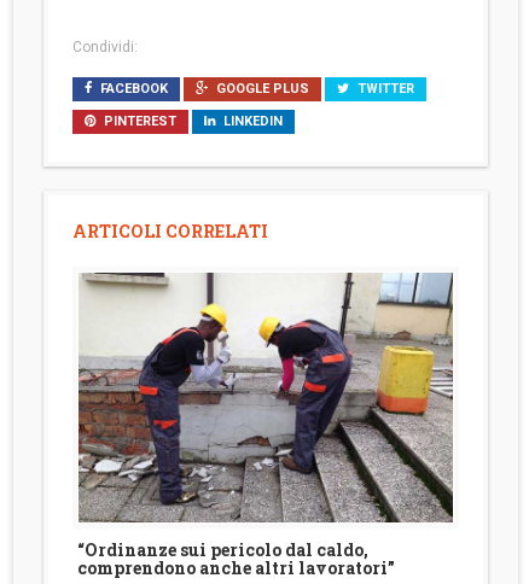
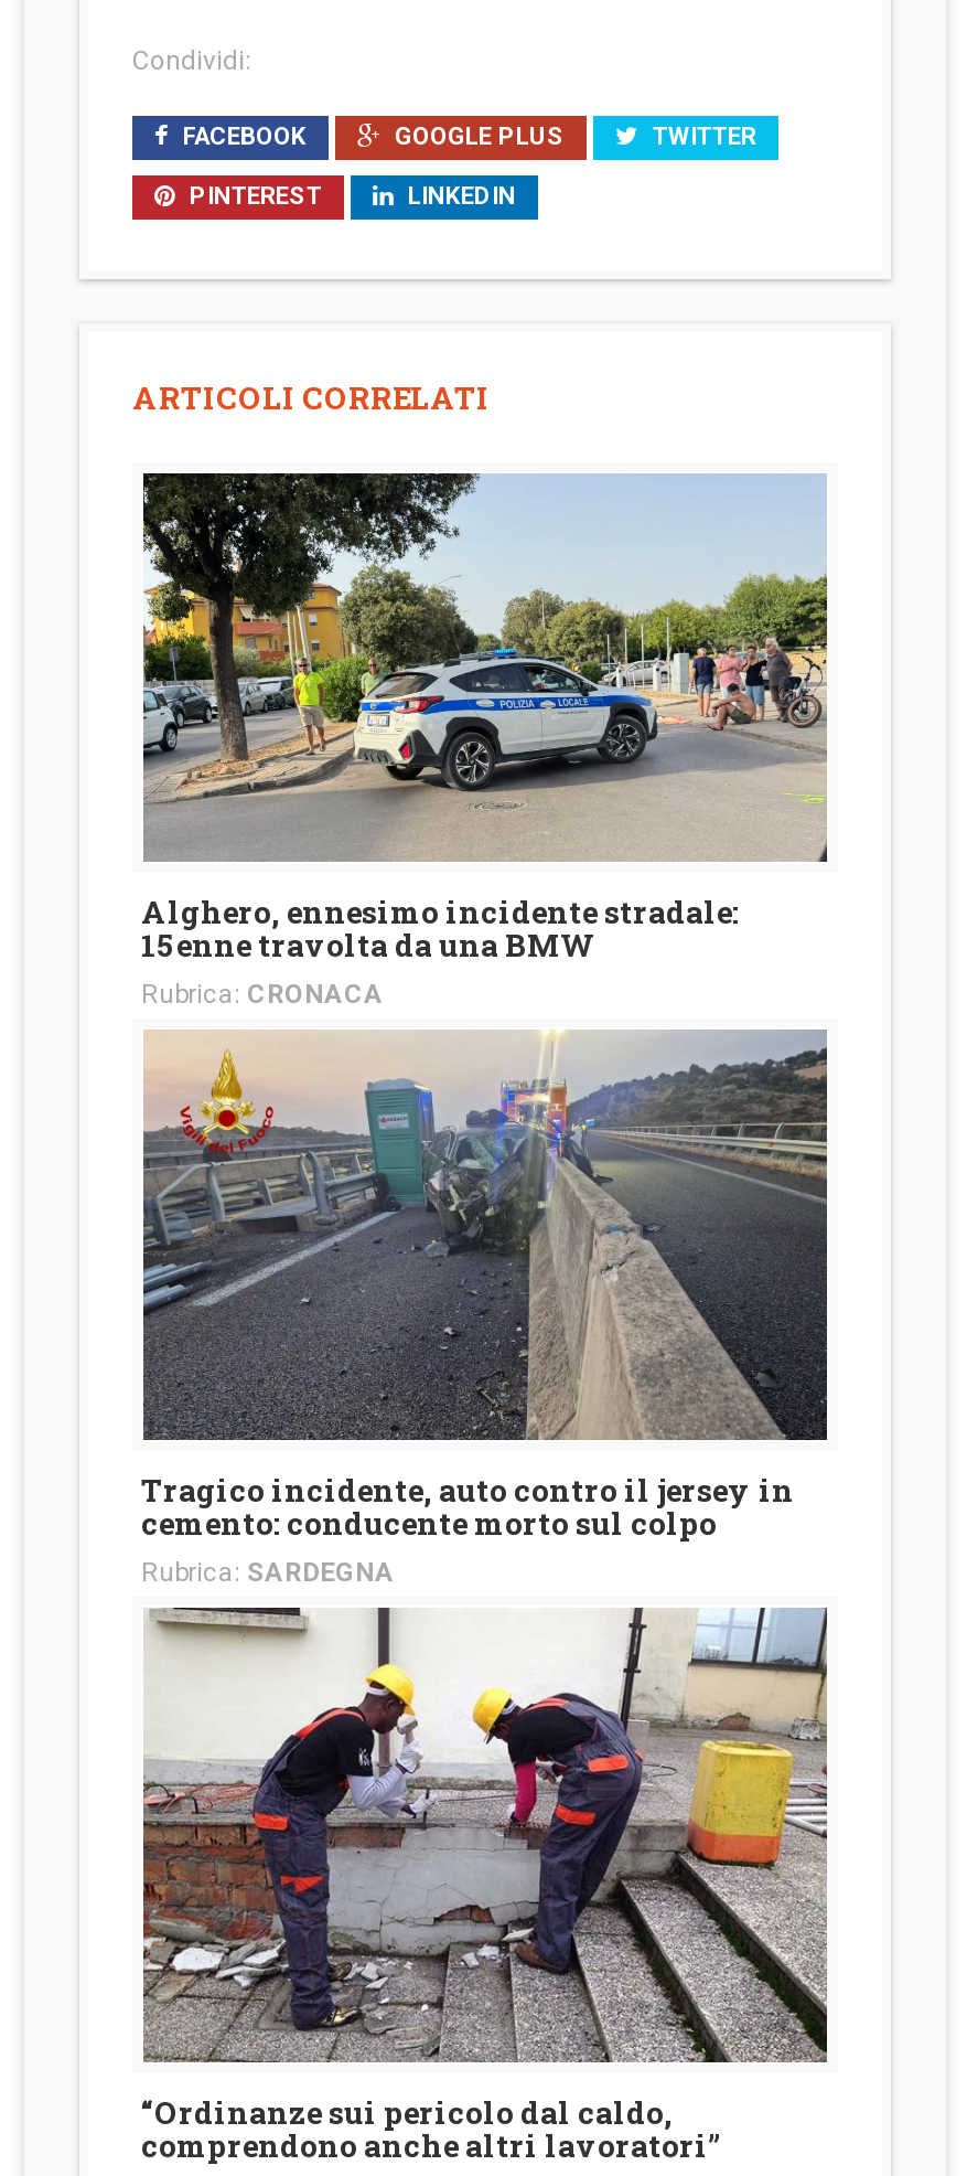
none -> [141,471,827,1010] [image] | Alghero, ennesimo incidente stradale: | 15enne travolta da una BMW | Rubrica: CRONACA
none -> [141,1030,829,1587] [image] | Tragico incidente, auto contro il jersey in | cemento: conducente morto sul colpo | Rubrica: SARDEGNA

